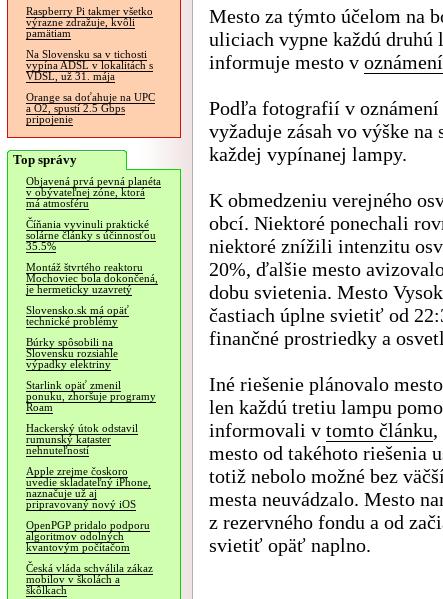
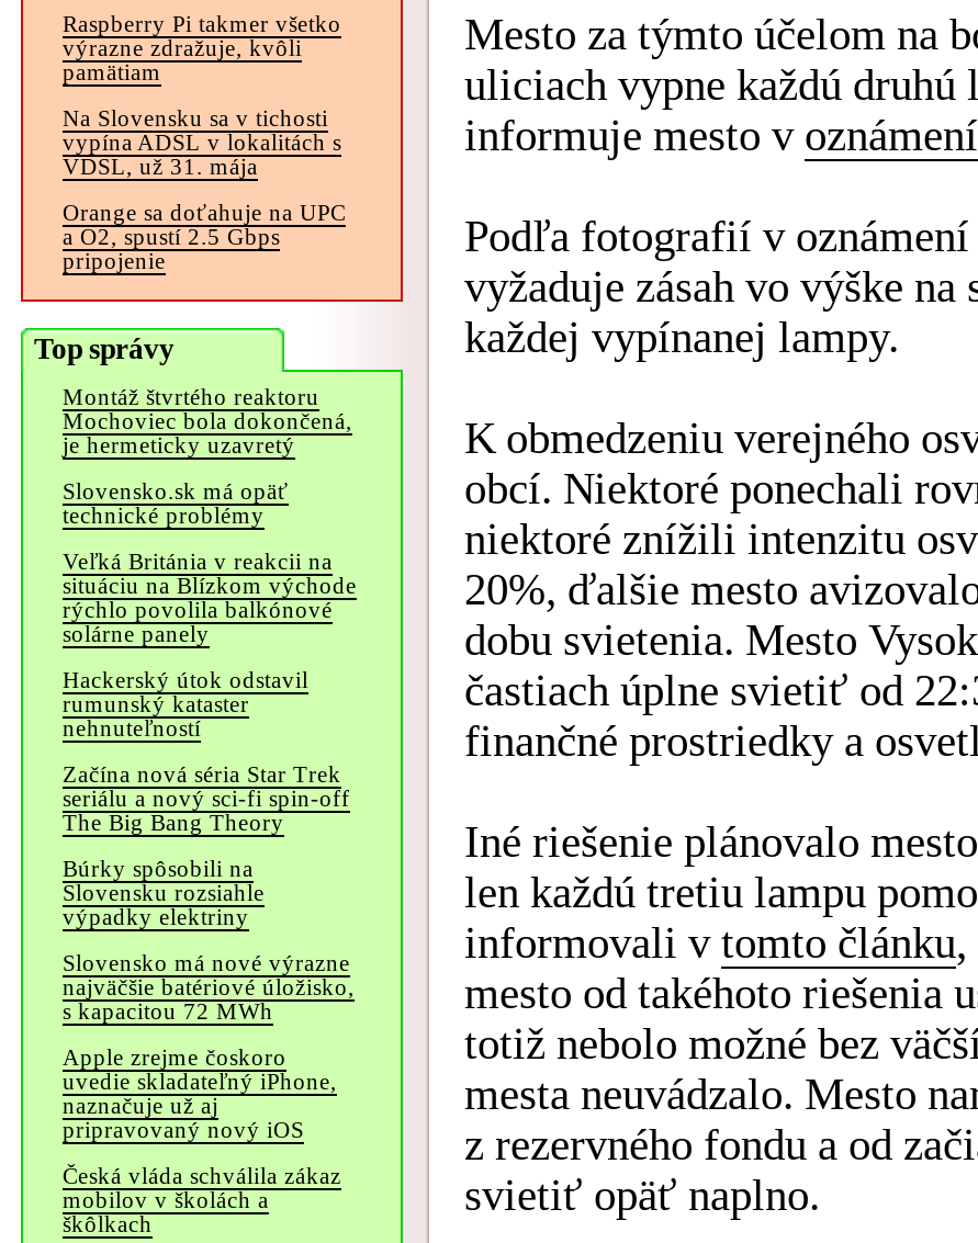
[26,176,161,252] Objavená prvá pevná planéta | v obývateľnej zóne, ktorá | má atmosféru | Číňania vyvinuli praktické | solárne články s účinnosťou | 35.5% -> none
none -> [63,550,357,835] Veľká Británia v reakcii na | situáciu na Blízkom východe | rýchlo povolila balkónové | solárne panely | Začína nová séria Star Trek | seriálu a nový sci-fi spin-off | The Big Bang Theory
moved [26,262,158,327] -> [63,385,352,528]: Montáž štvrtého reaktoru | Mochoviec bola dokončená, | je hermeticky uzavretý | Slovensko.sk má opäť | technické problémy
moved [26,337,118,370] -> [63,857,265,929]: Búrky spôsobili na | Slovensku rozsiahle | výpadky elektriny
[26,380,156,413] Starlink opäť zmenil | ponuku, zhoršuje programy | Roam -> [63,951,355,1024] Slovensko má nové výrazne | najväčšie batériové úložisko, | s kapacitou 72 MWh
moved [26,423,138,456] -> [63,668,308,741]: Hackerský útok odstavil | rumunský kataster | nehnuteľností
[26,520,150,553] OpenPGP pridalo podporu | algoritmov odolných | kvantovým počítačom -> none

